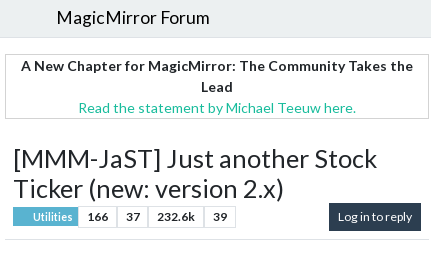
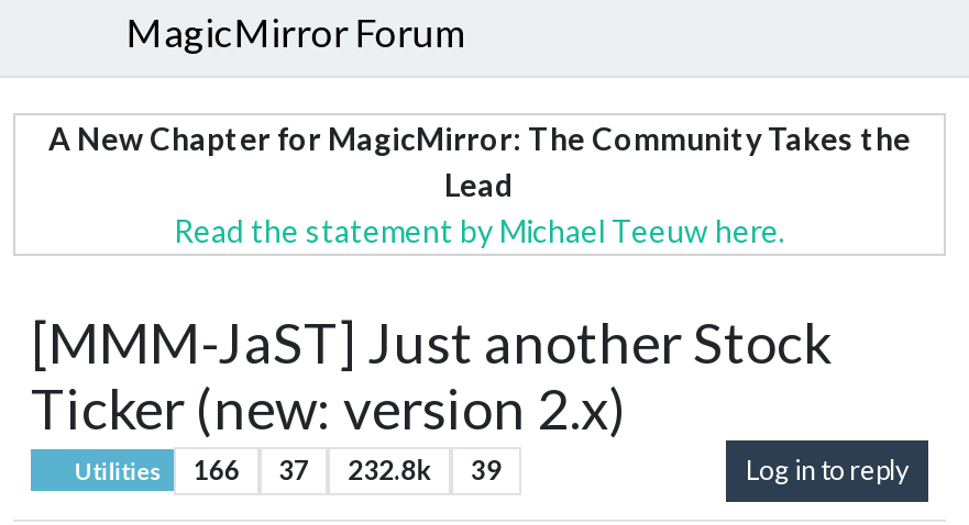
[31,209,227,224] Utilities 166 37 232.6k 39 -> [71,453,501,486] Utilities 166 37 232.8k 39

